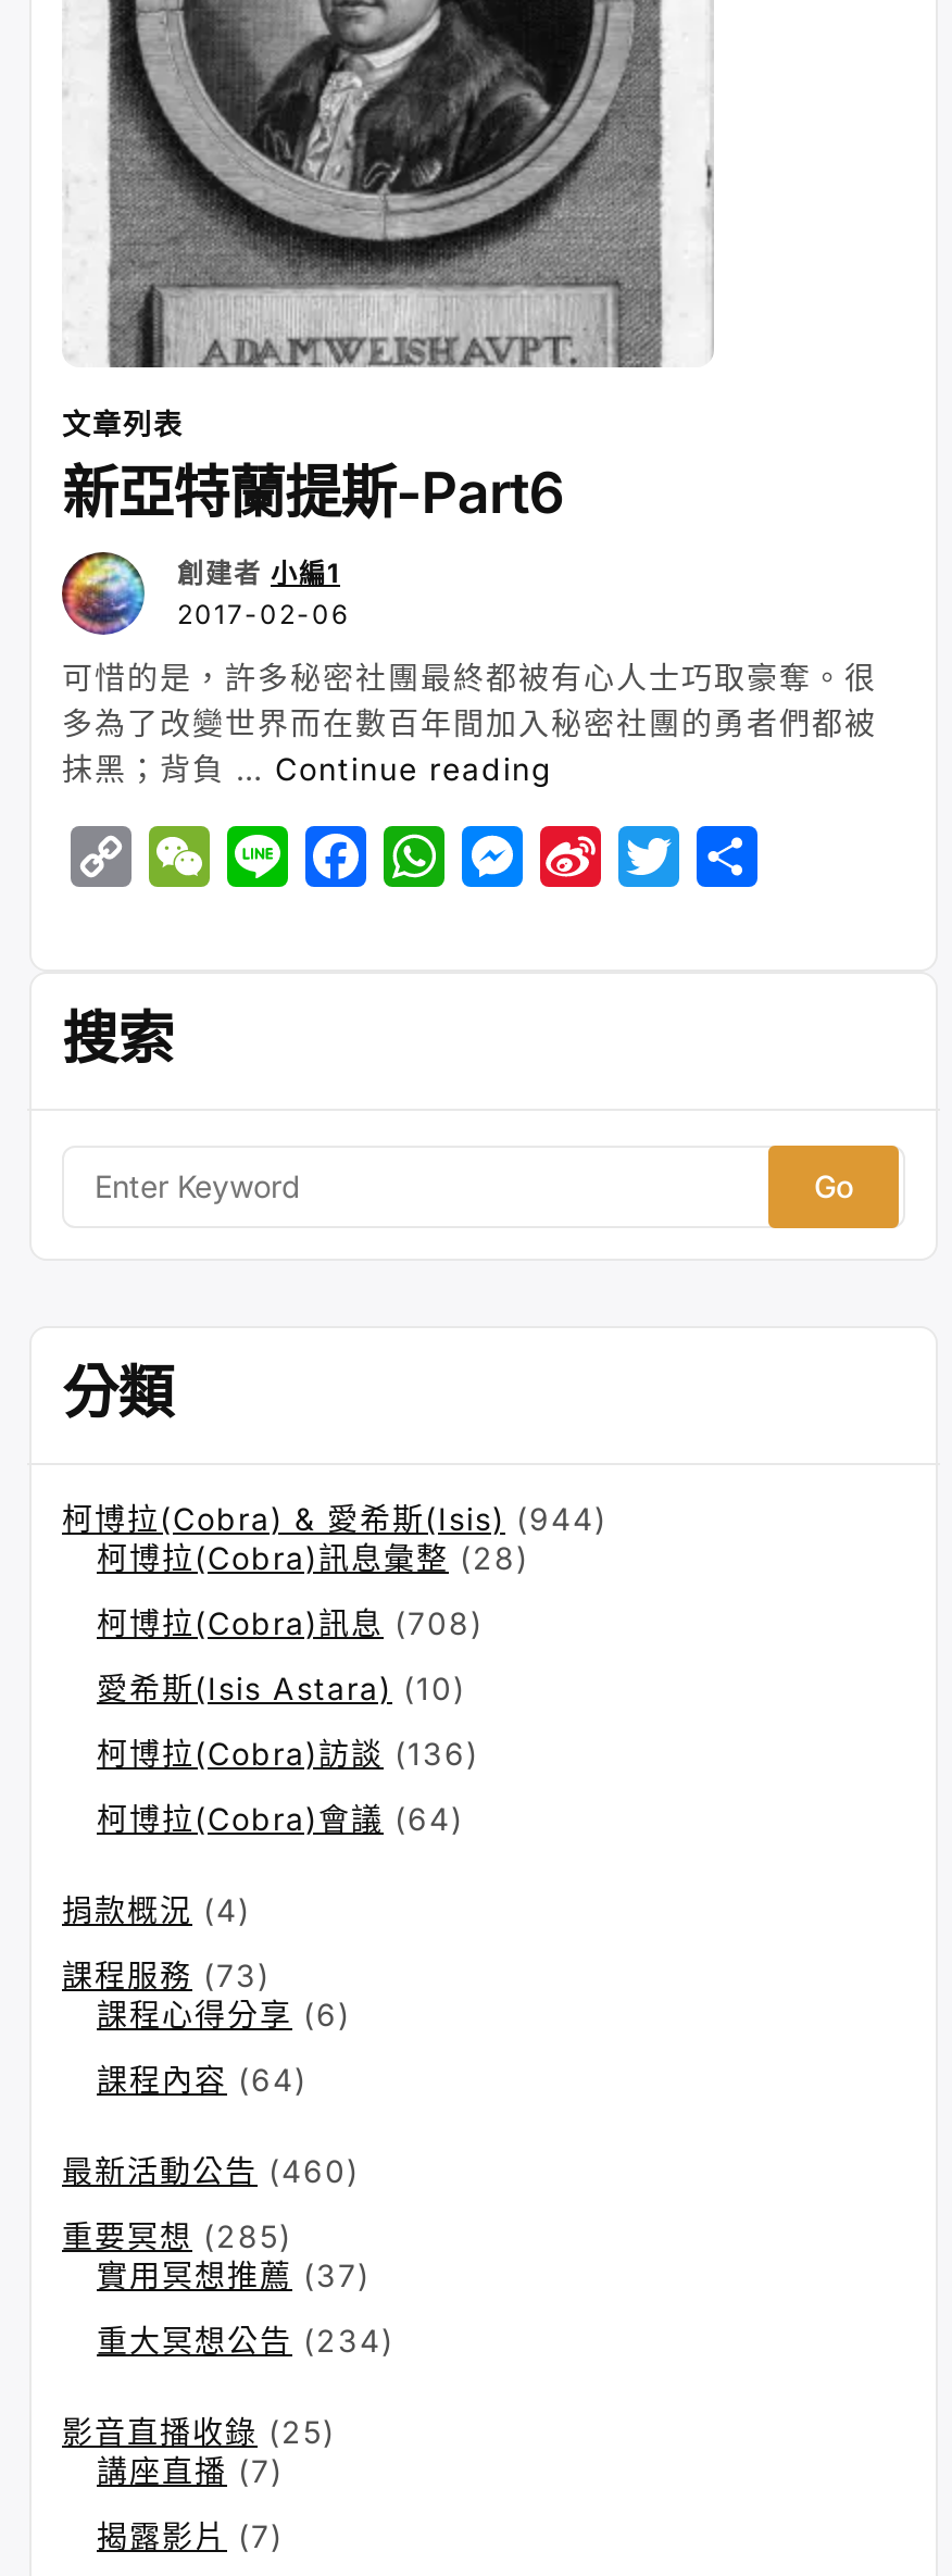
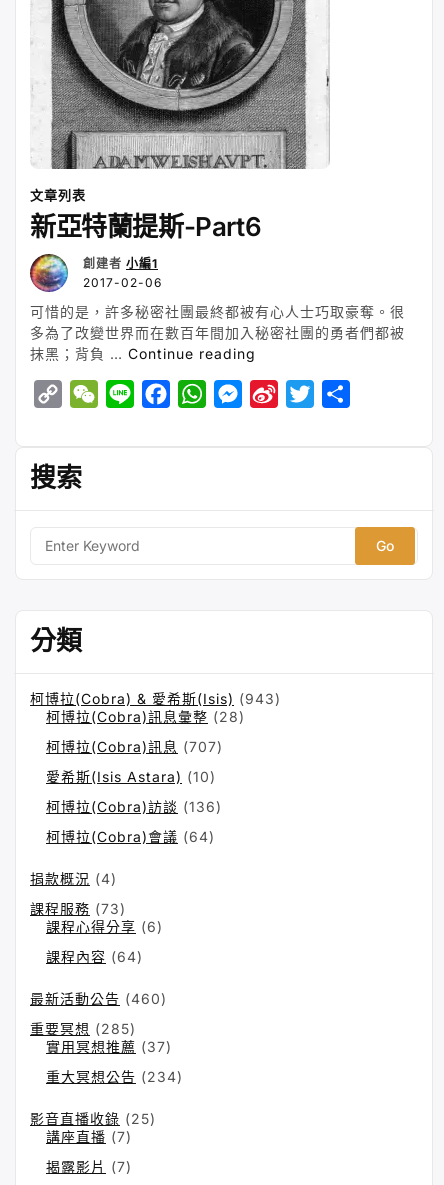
[62,1501,607,1538] 柯博拉(Cobra) & 愛希斯(Isis) (944) -> [30,690,281,707] 柯博拉(Cobra) & 愛希斯(Isis) (943)
[97,1605,484,1642] 柯博拉(Cobra)訊息(708) -> [46,738,223,755] 柯博拉(Cobra)訊息(707)

